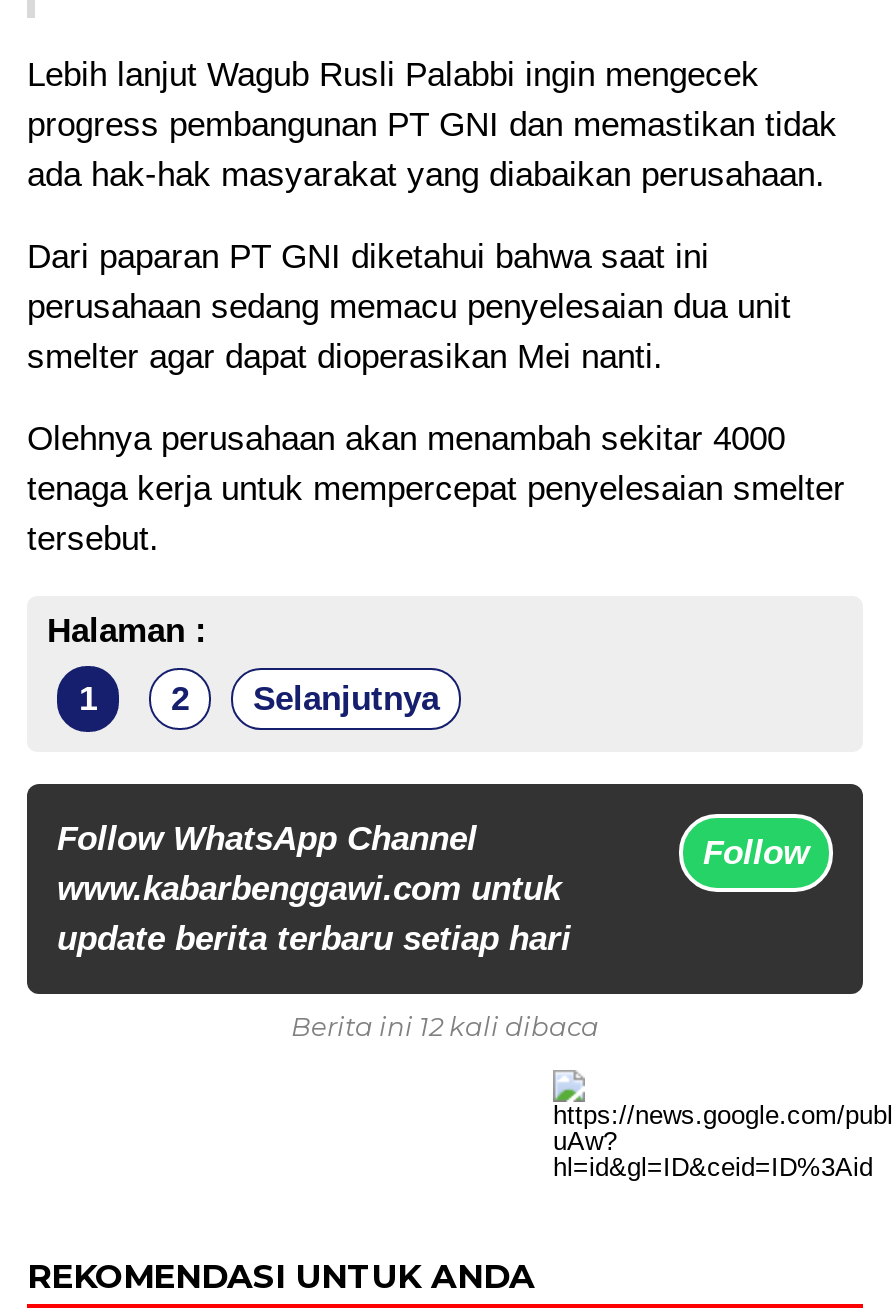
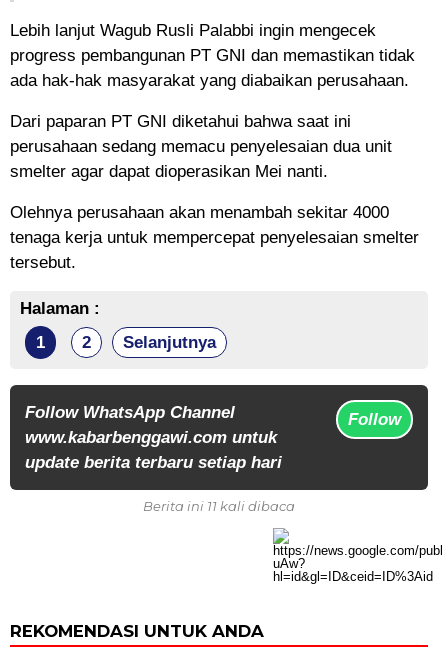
[291,1010,599,1042] Berita ini 12 kali dibaca -> [143,498,295,514] Berita ini 11 kali dibaca

